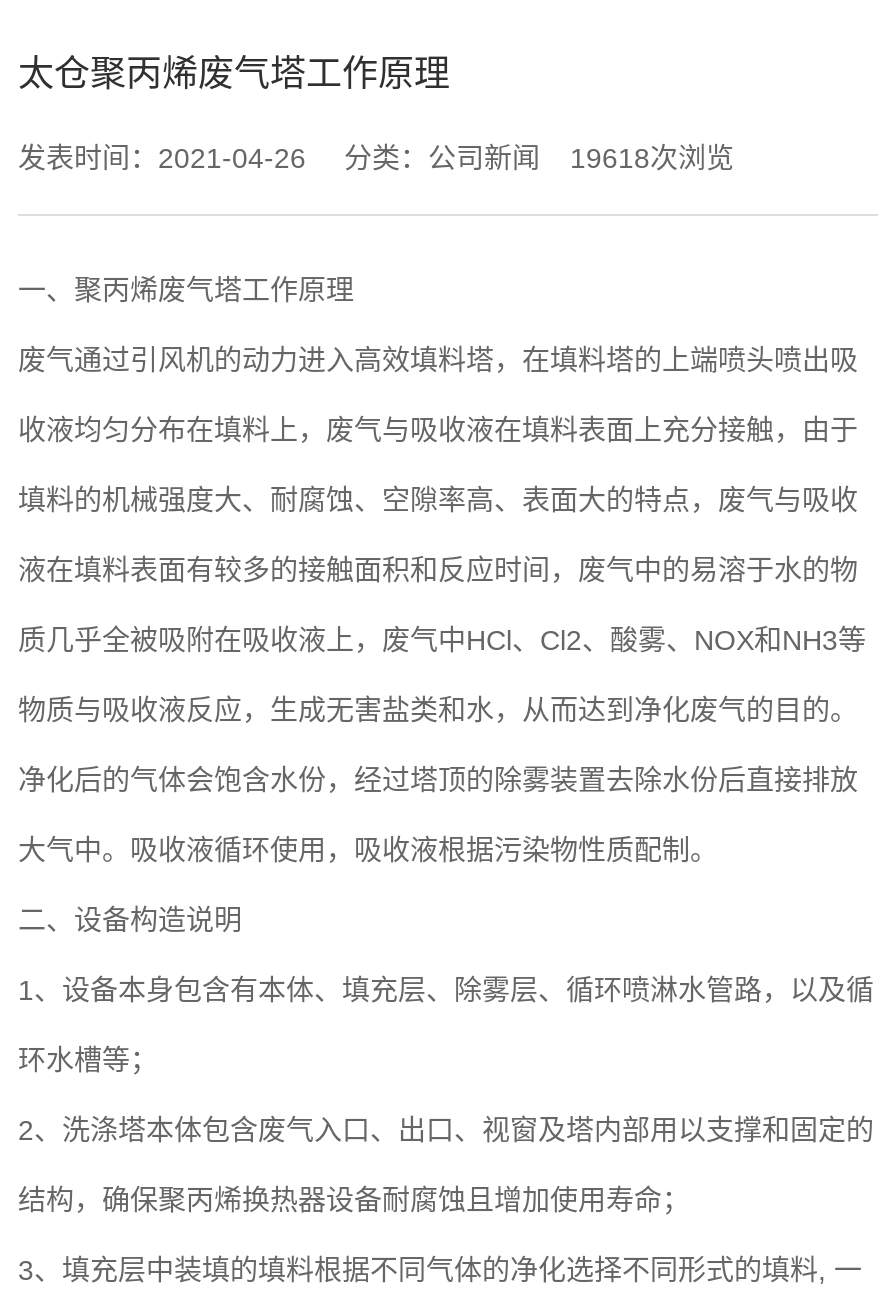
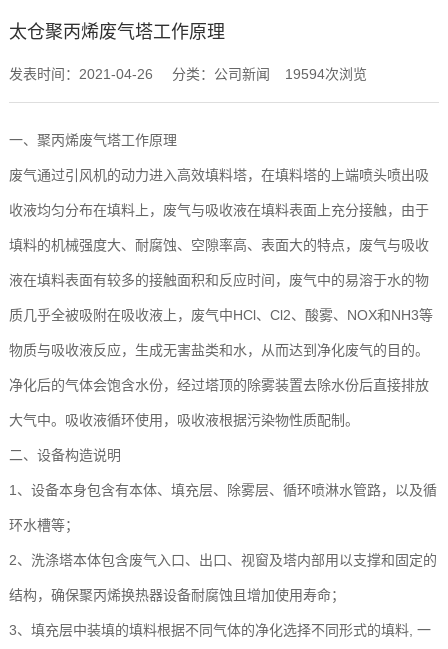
[570,142,734,174] 19618次浏览 -> [285,66,367,82] 19594次浏览

